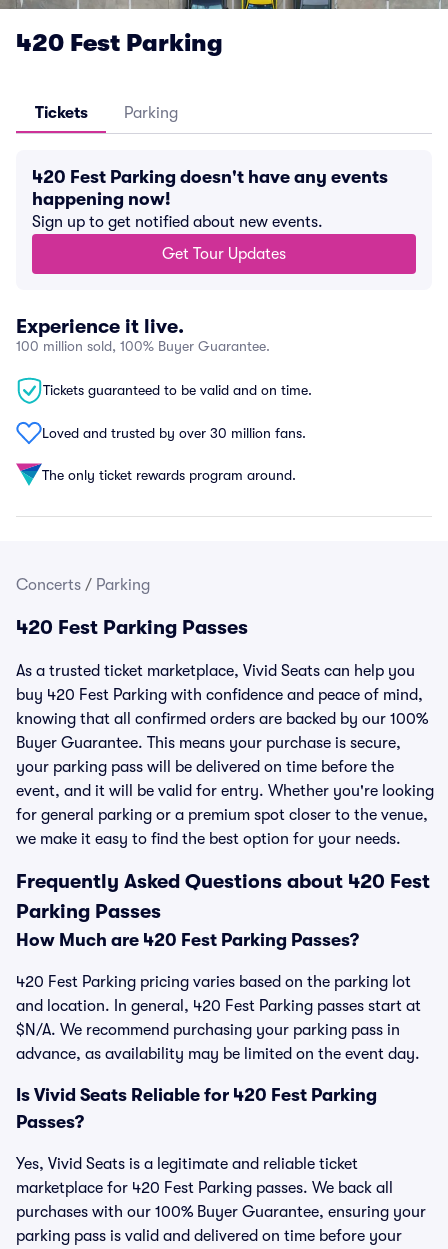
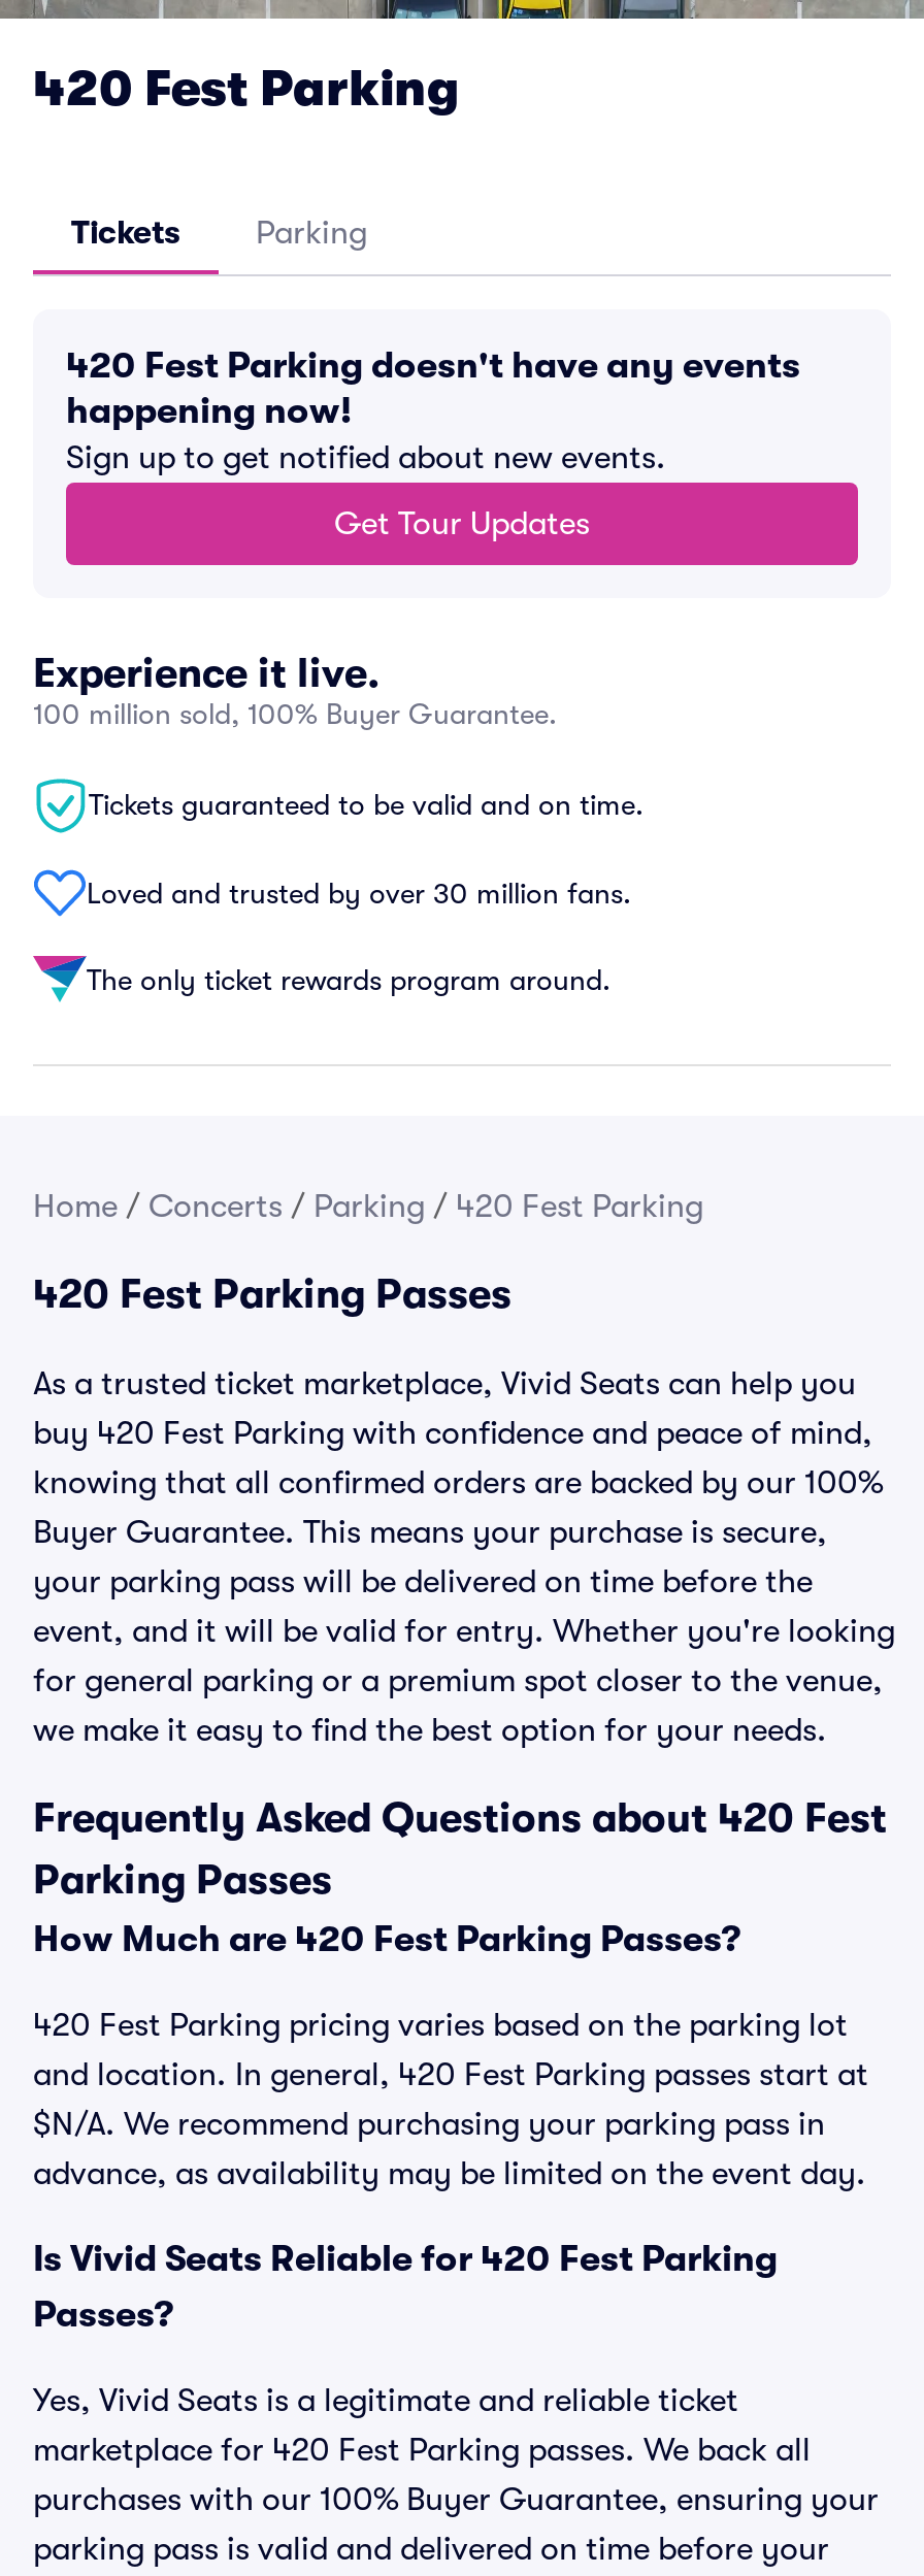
[16,576,150,594] Concerts / Parking -> [33,1188,703,1225] Home / Concerts / Parking / 420 Fest Parking

